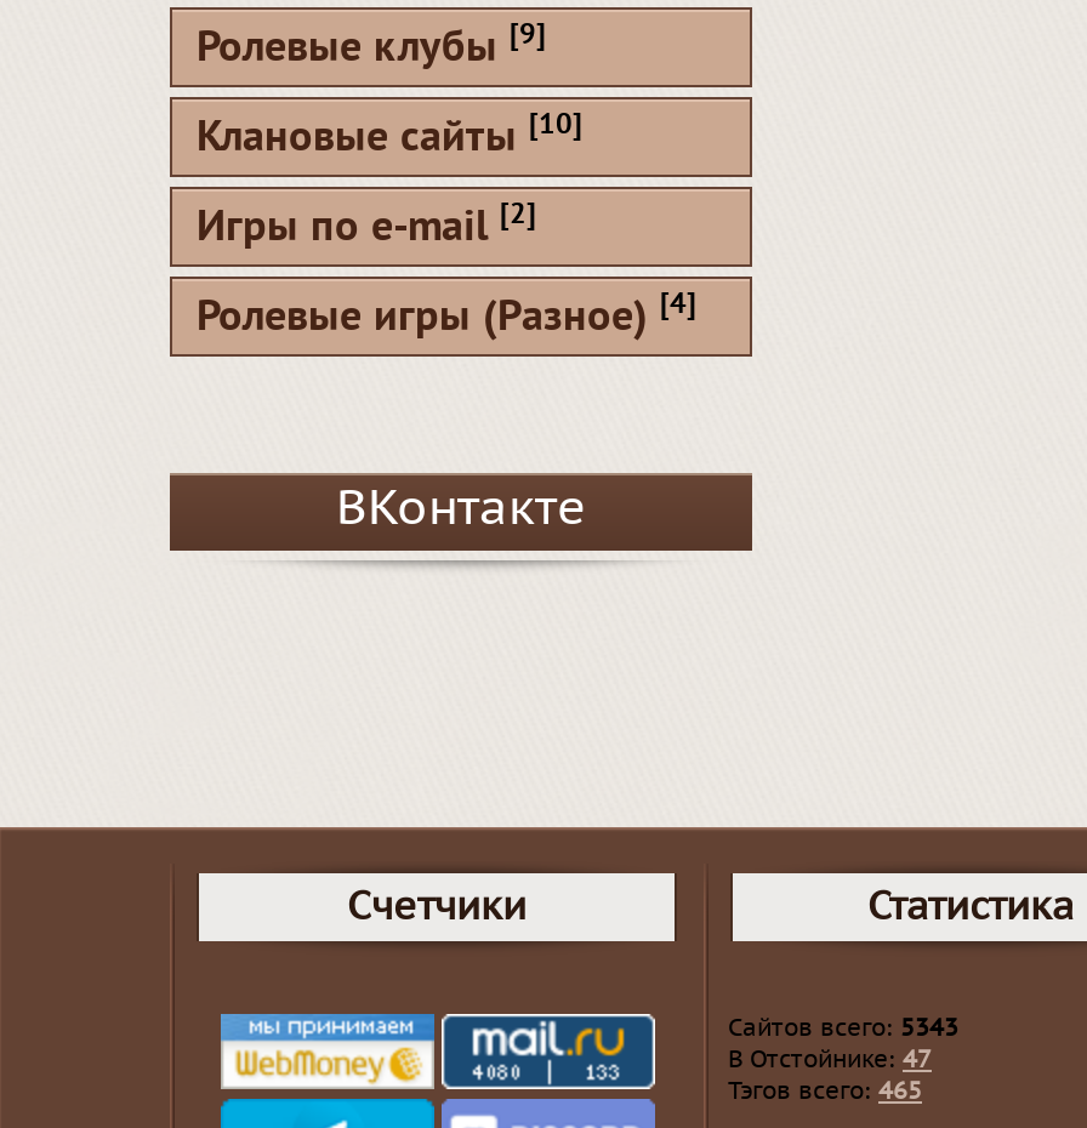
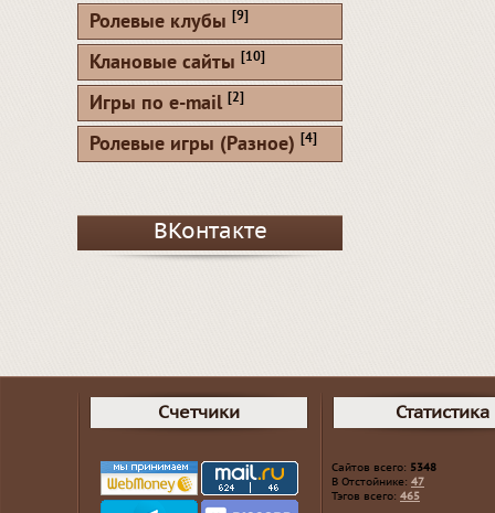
[728,1014,958,1043] Сайтов всего: 5343 -> [331,461,436,474] Сайтов всего: 5348

